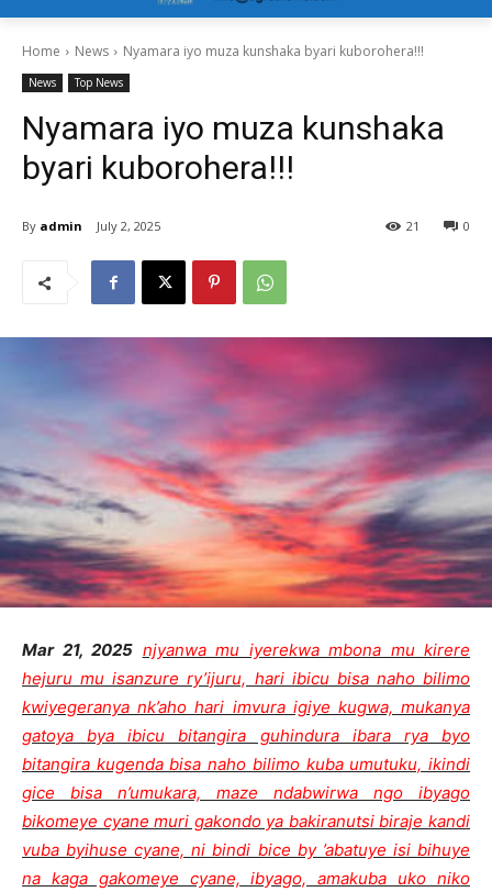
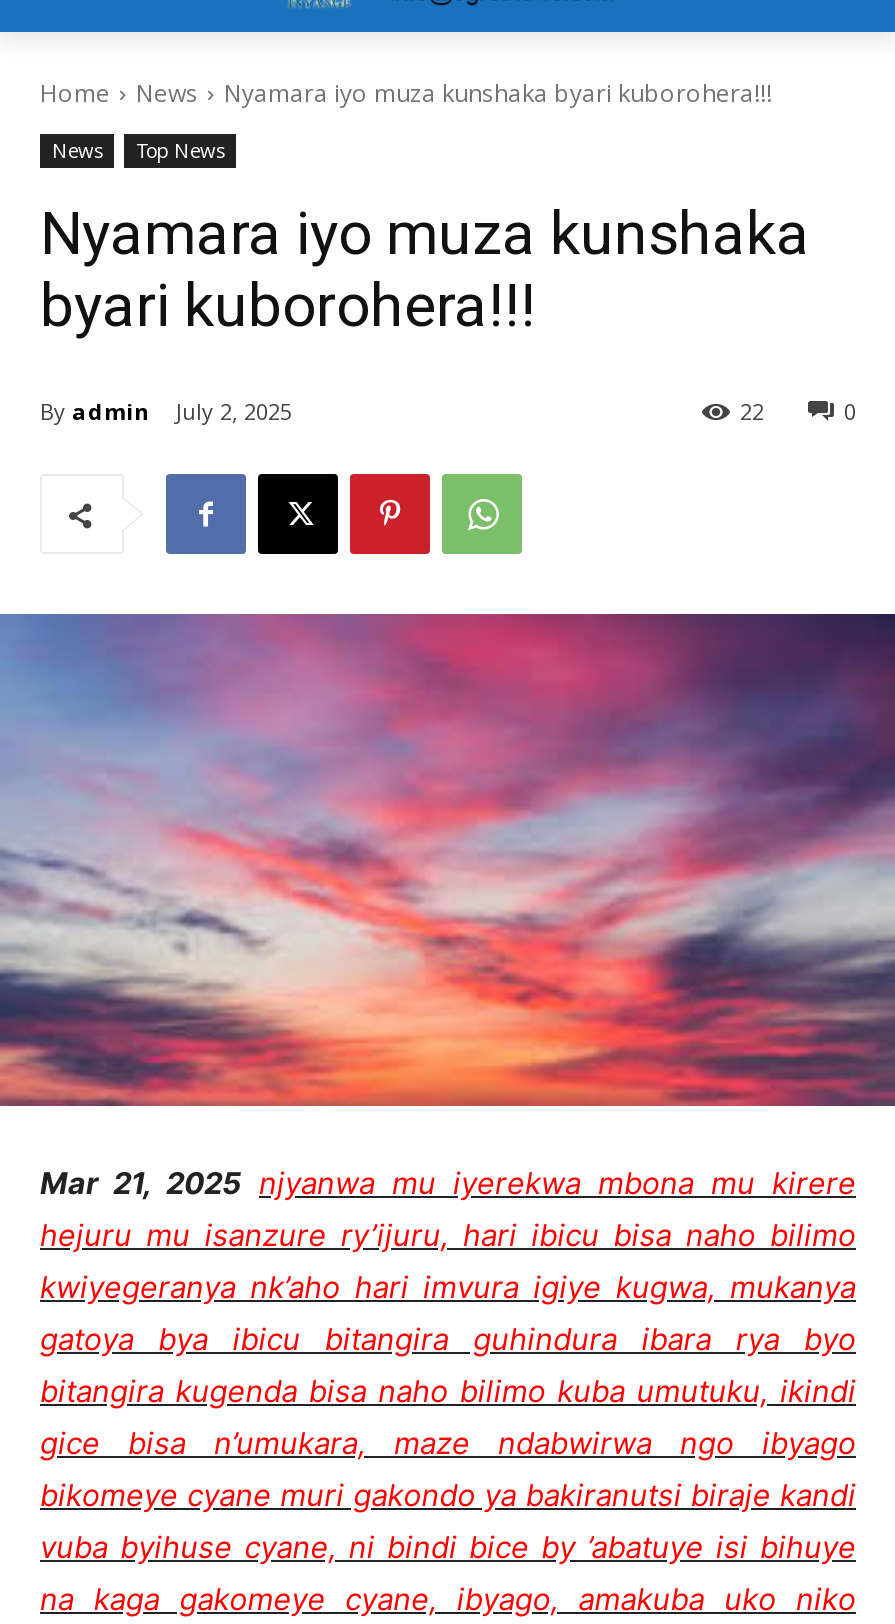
[406,218,420,234] 21 -> [740,396,764,426] 22

